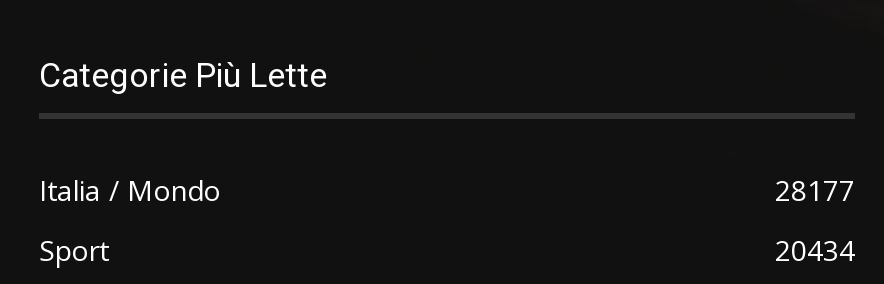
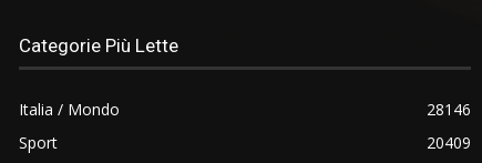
[775,172,855,210] 28177 -> [427,99,471,120] 28146
[775,232,855,270] 20434 -> [427,132,471,153] 20409

